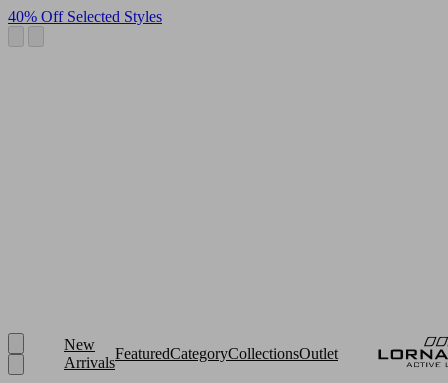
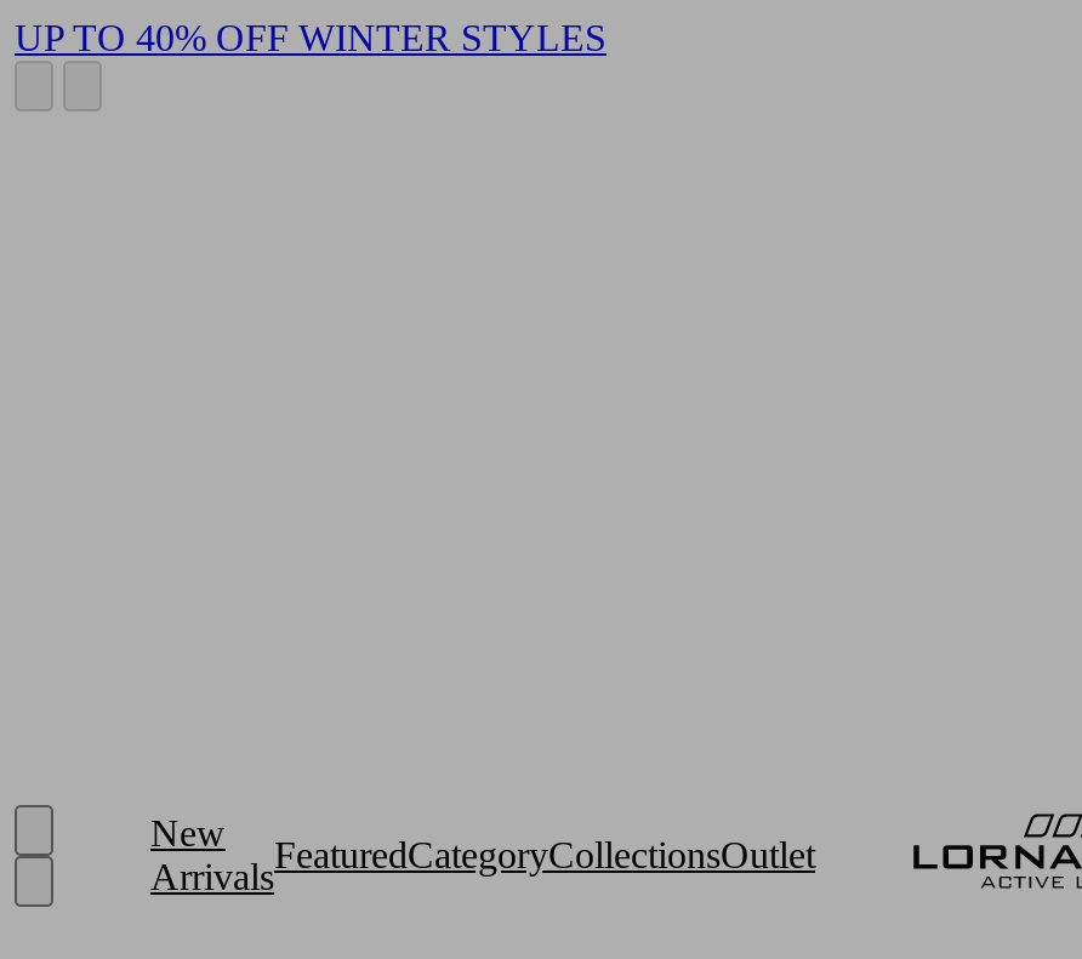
[8,8,162,25] 40% Off Selected Styles -> [15,17,607,58] UP TO 40% OFF WINTER STYLES

